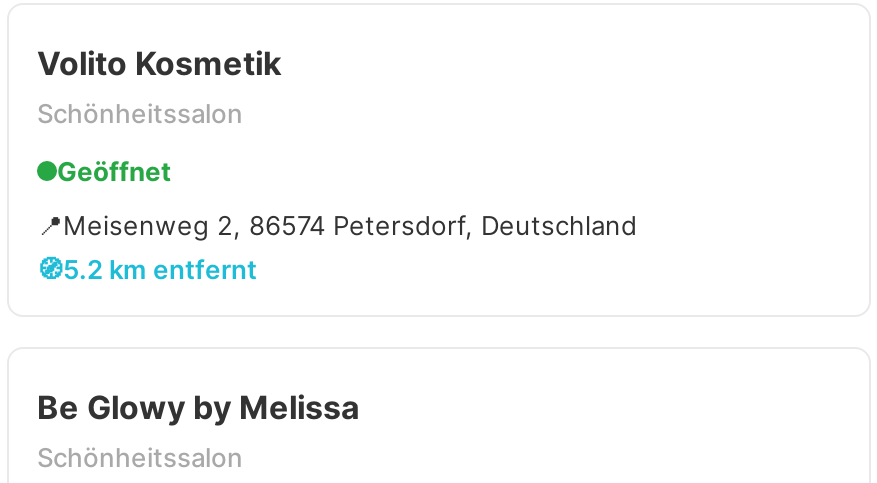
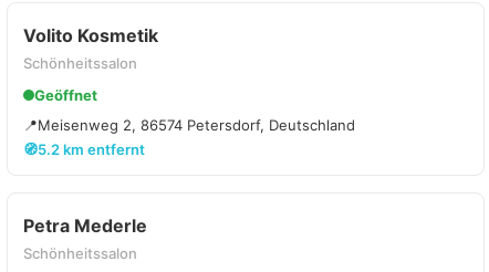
[37,387,359,427] Be Glowy by Melissa -> [23,215,147,237] Petra Mederle

